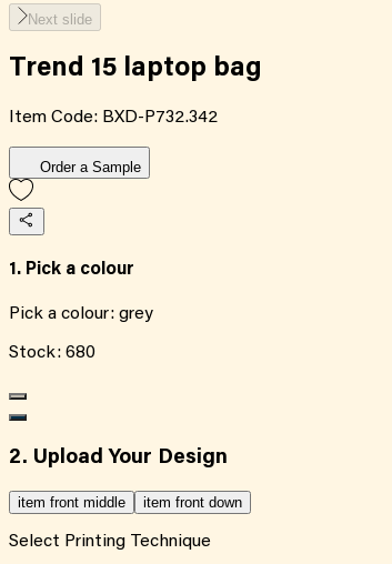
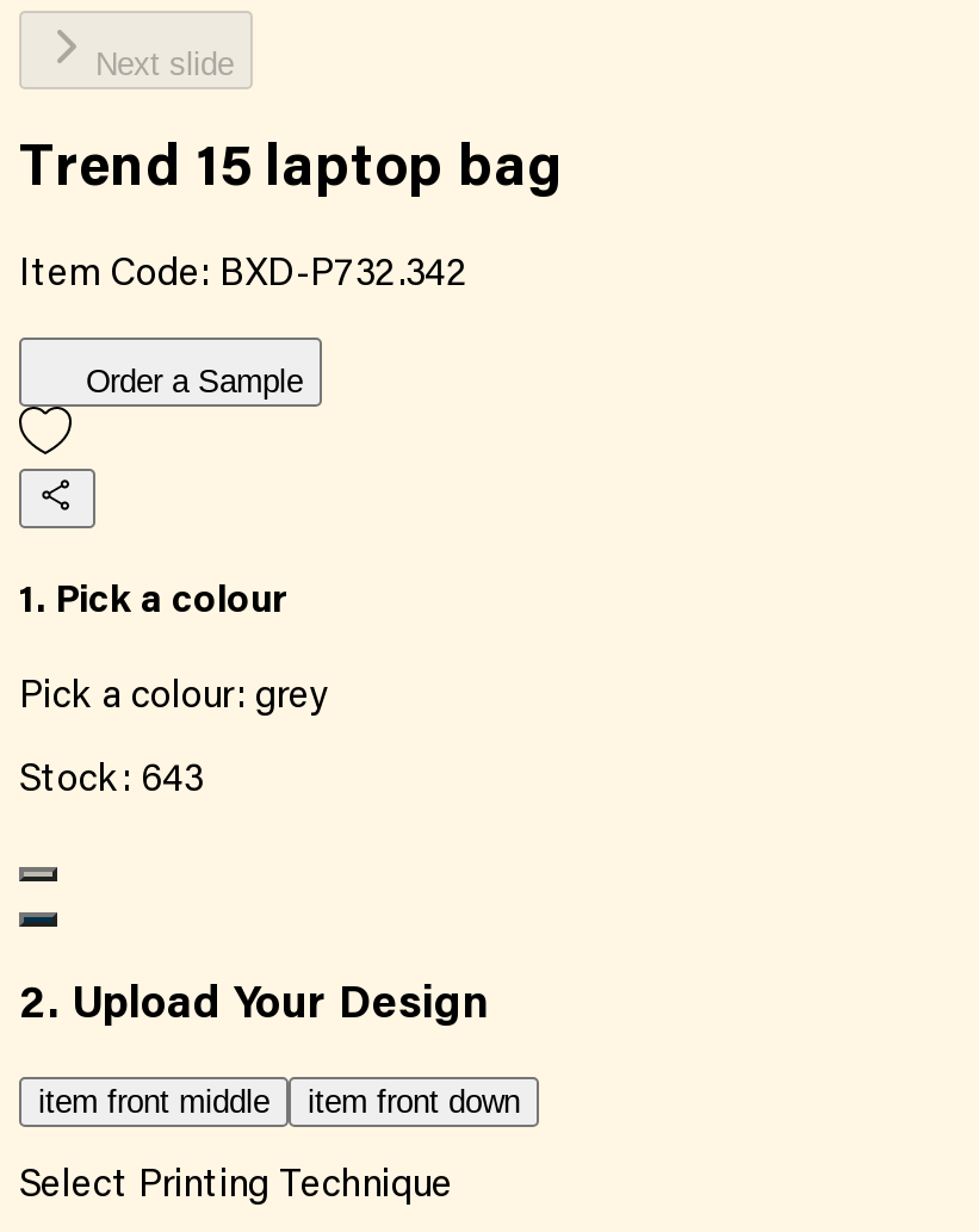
[9,344,96,362] Stock: 680 -> [19,762,203,800] Stock: 643

